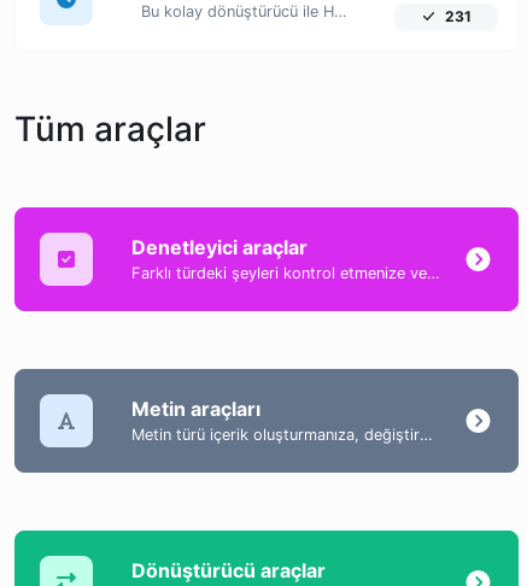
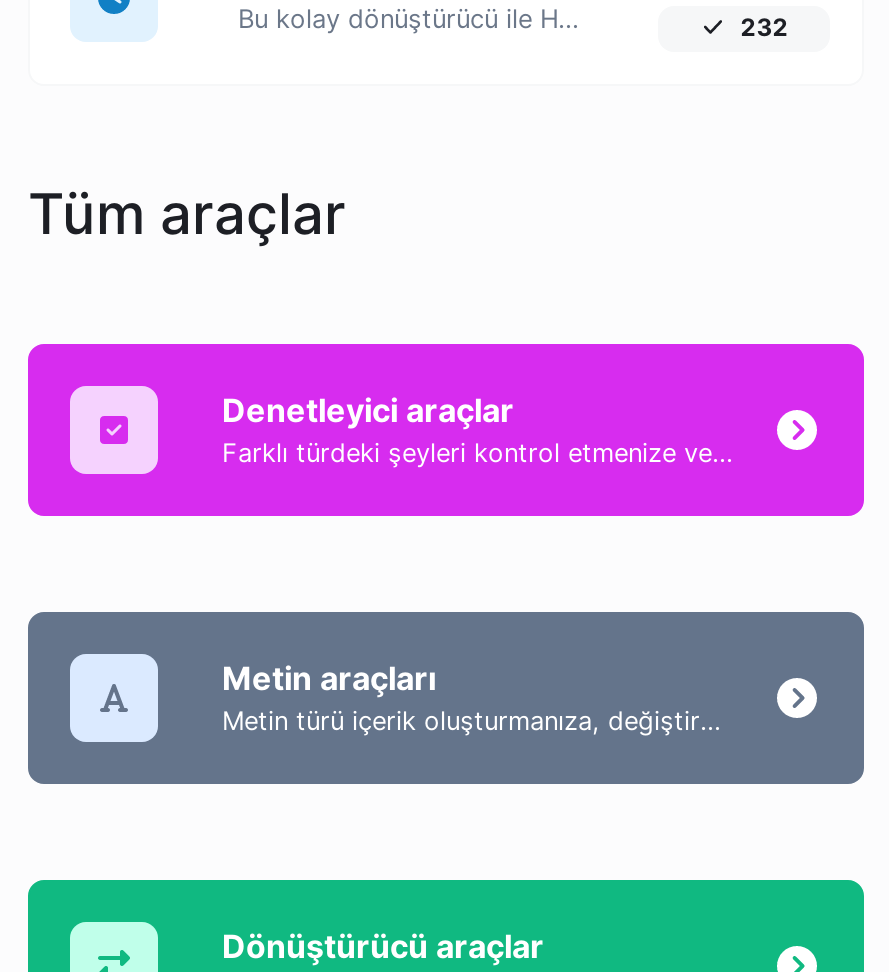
[442,7,472,26] 231 -> [734,12,788,42] 232

